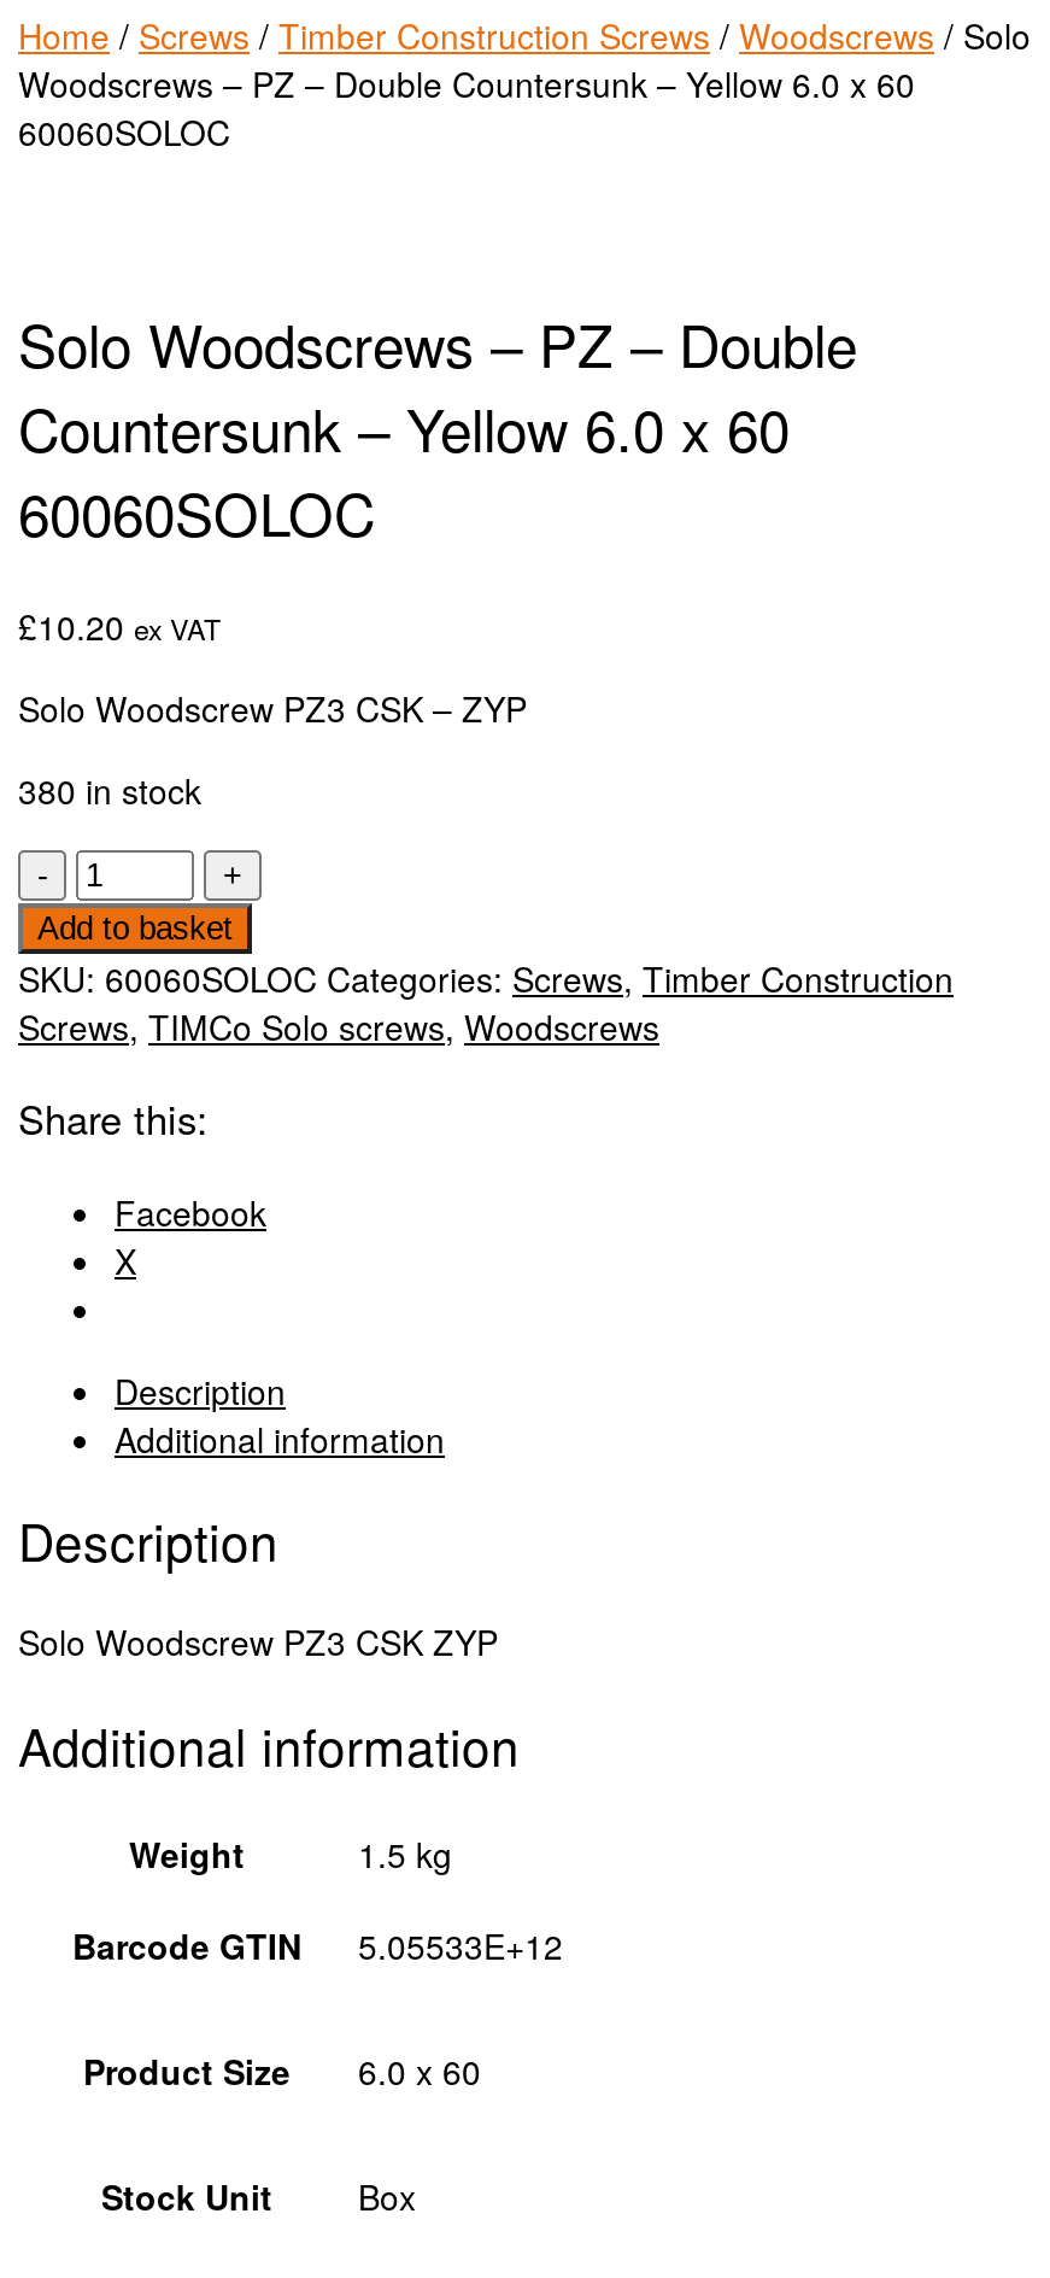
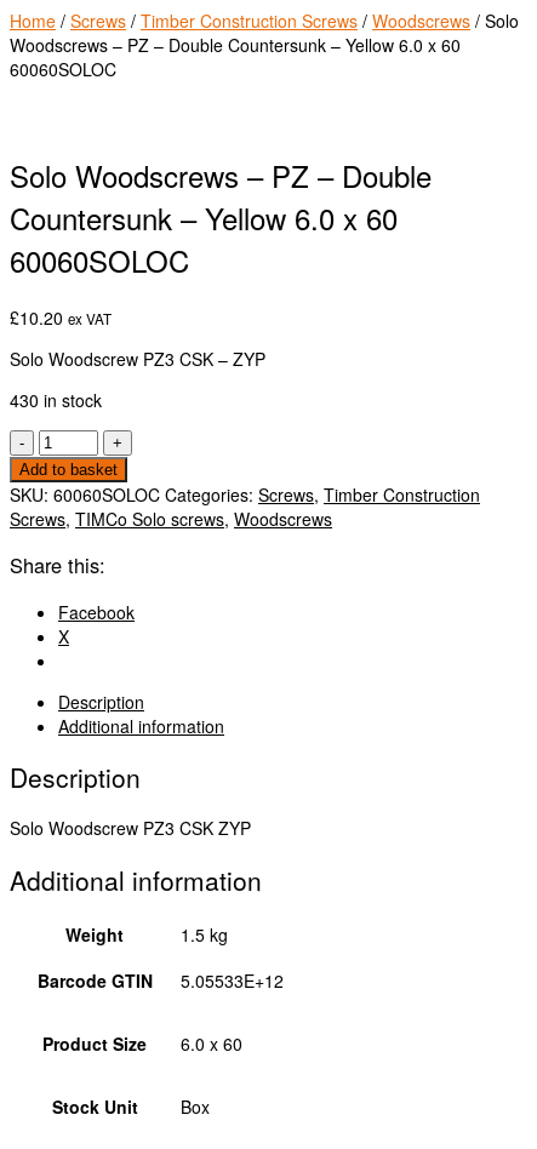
[18,765,201,814] 380 in stock -> [10,388,102,412] 430 in stock

